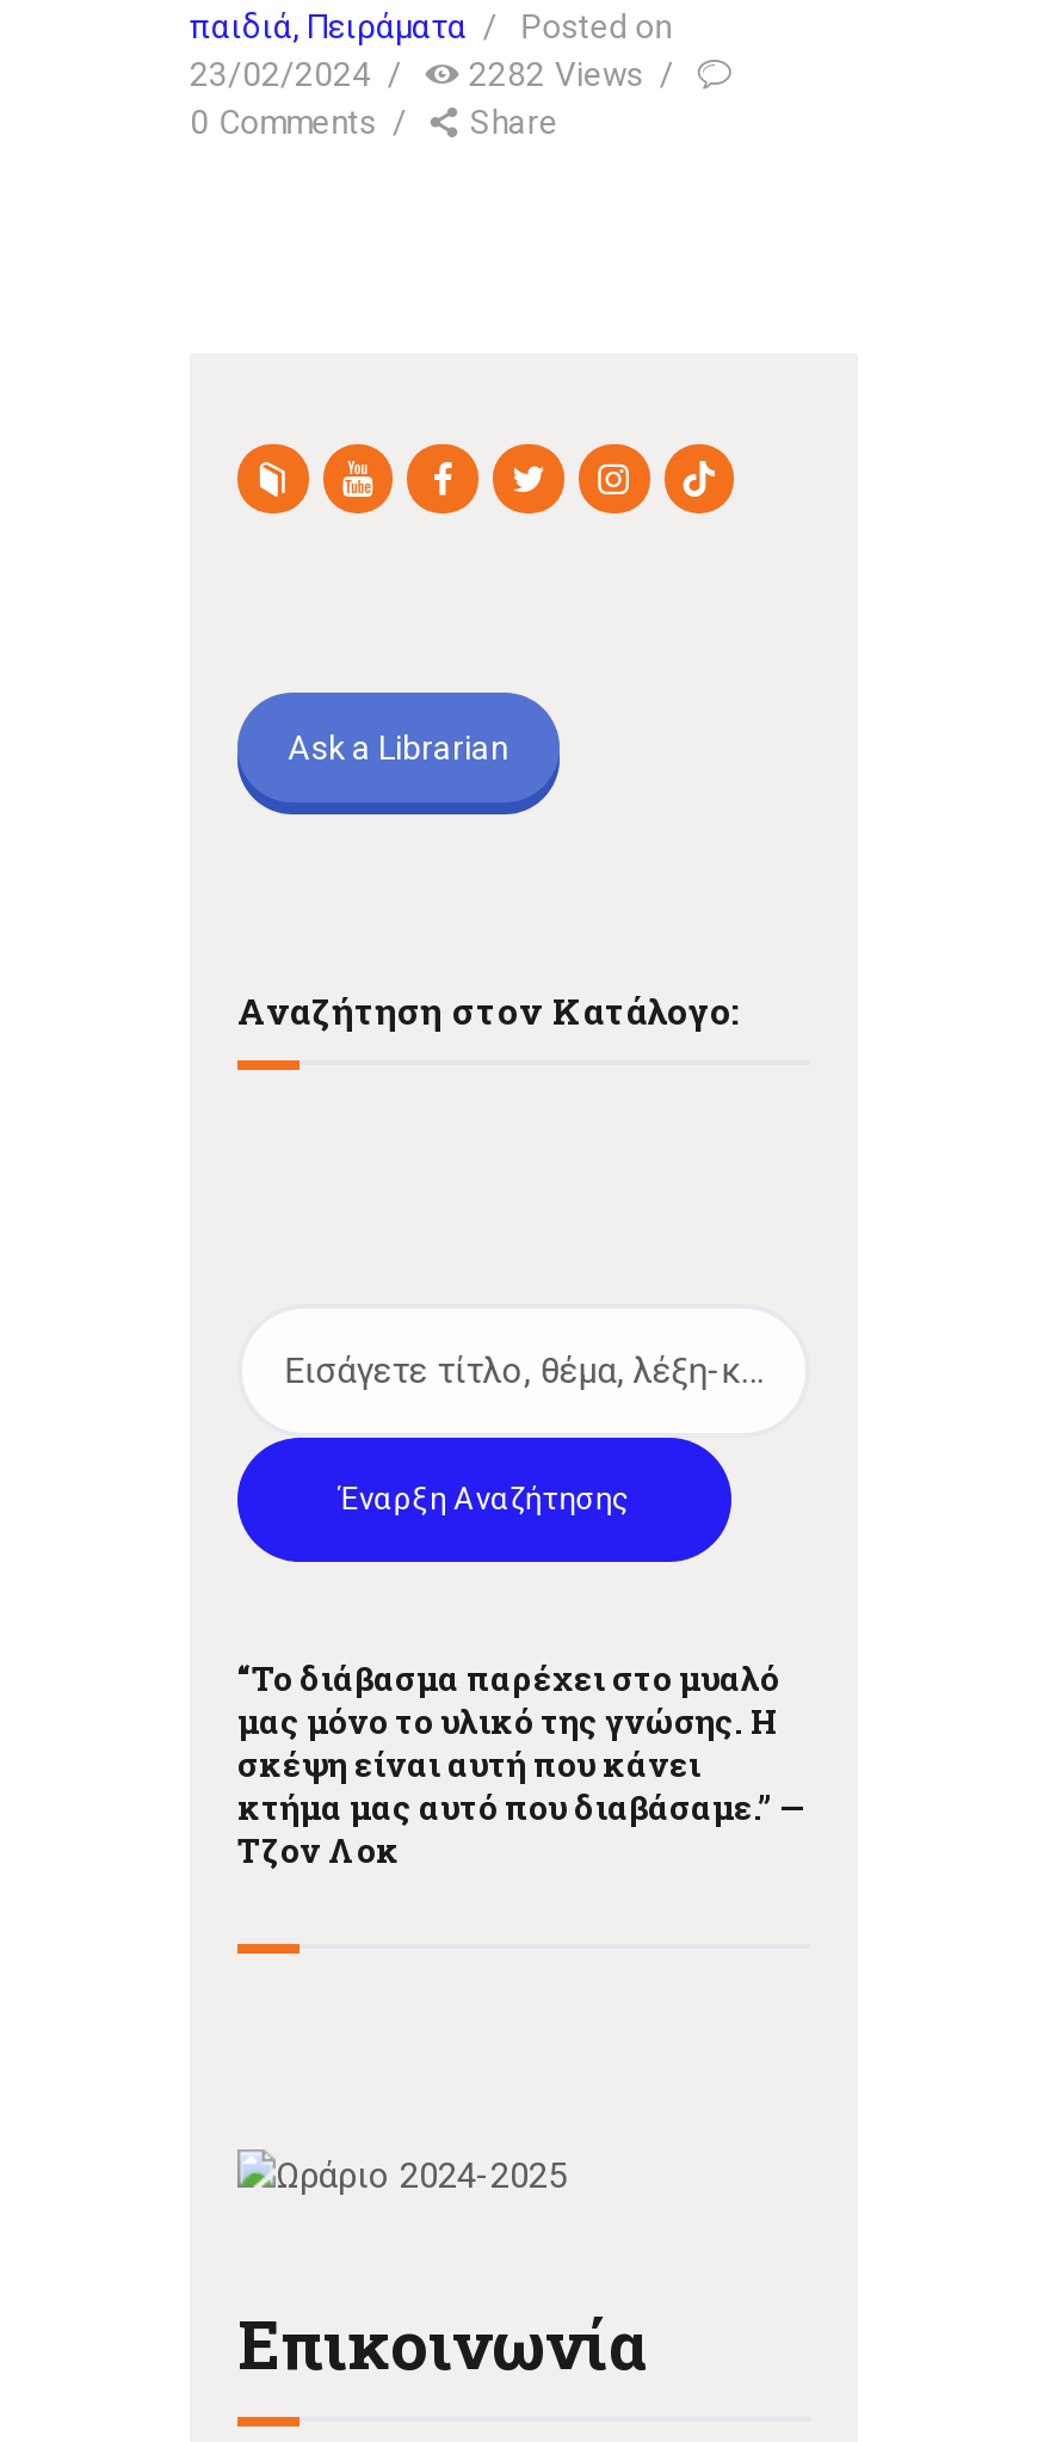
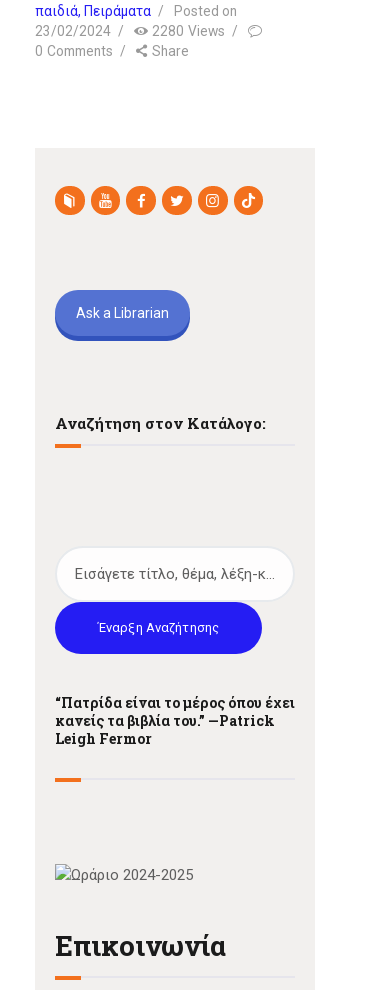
[469,54,643,92] 2282 Views -> [152,23,225,39] 2280 Views
[237,1655,805,1872] “Το διάβασμα παρέχει στο μυαλό | μας μόνο το υλικό της γνώσης. Η | σκέψη είναι αυτή που κάνει | κτήμα μας αυτό που διαβάσαμε.” — | Τζον Λοκ -> [55,693,295,748] “Πατρίδα είναι το μέρος όπου έχει | κανείς τα βιβλία του.” —Patrick | Leigh Fermor

